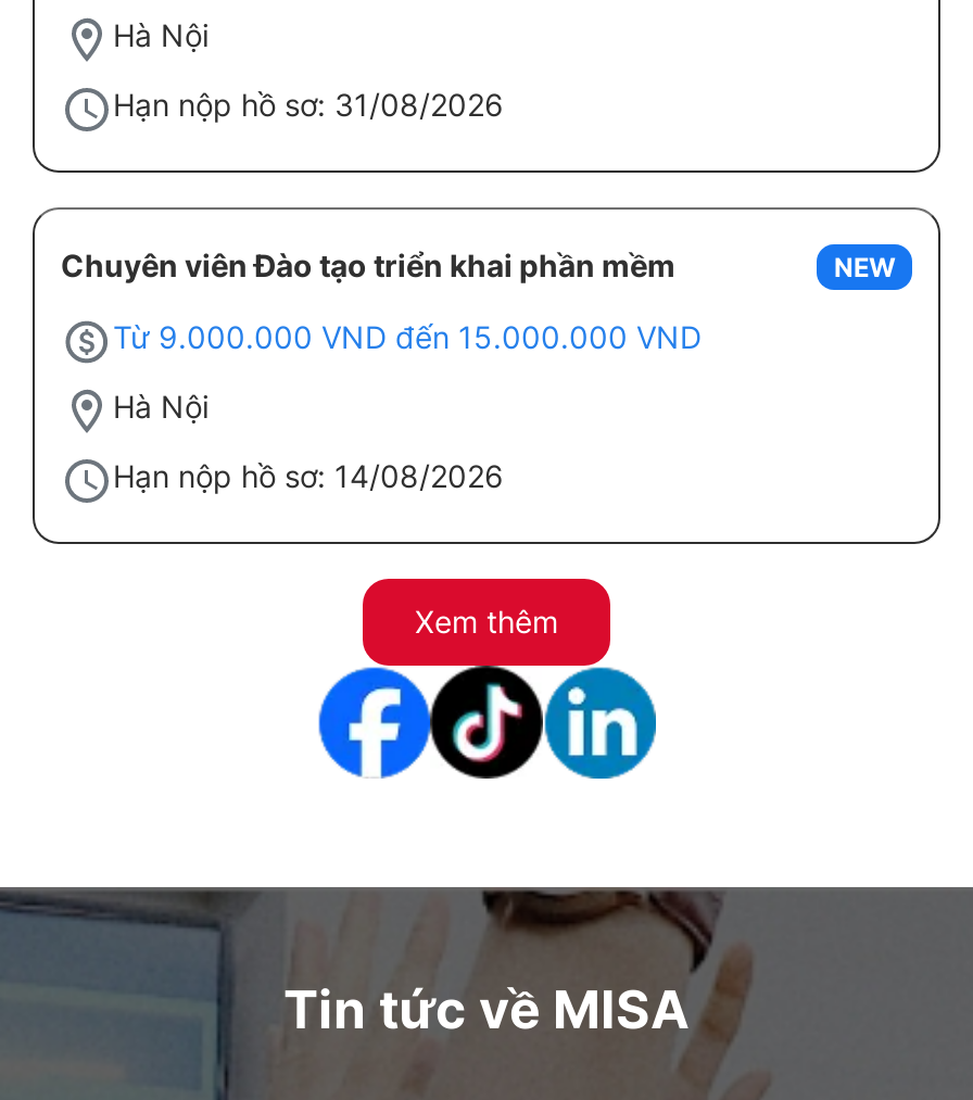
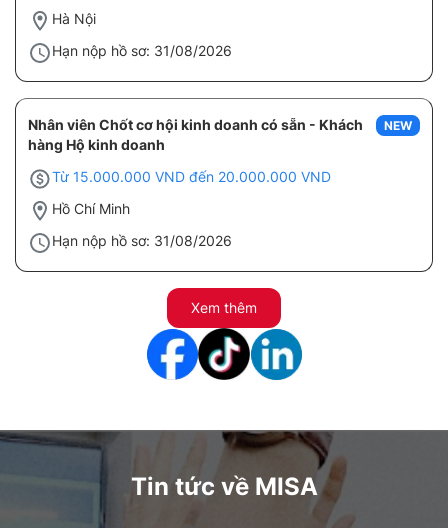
[61,246,675,283] Chuyên viên Đào tạo triển khai phần mềm -> [28,116,363,153] Nhân viên Chốt cơ hội kinh doanh có sẵn - Khách | hàng Hộ kinh doanh
[113,318,702,355] Từ 9.000.000 VND đến 15.000.000 VND -> [52,168,331,185] Từ 15.000.000 VND đến 20.000.000 VND
[113,388,208,425] Hà Nội -> [52,200,130,217] Hồ Chí Minh
[113,457,504,494] Hạn nộp hồ sơ: 14/08/2026 -> [52,232,232,249] Hạn nộp hồ sơ: 31/08/2026

